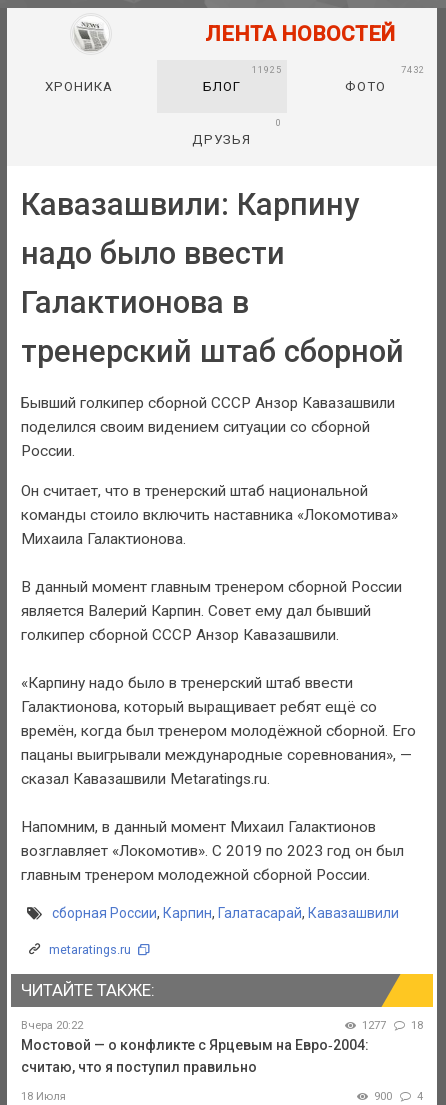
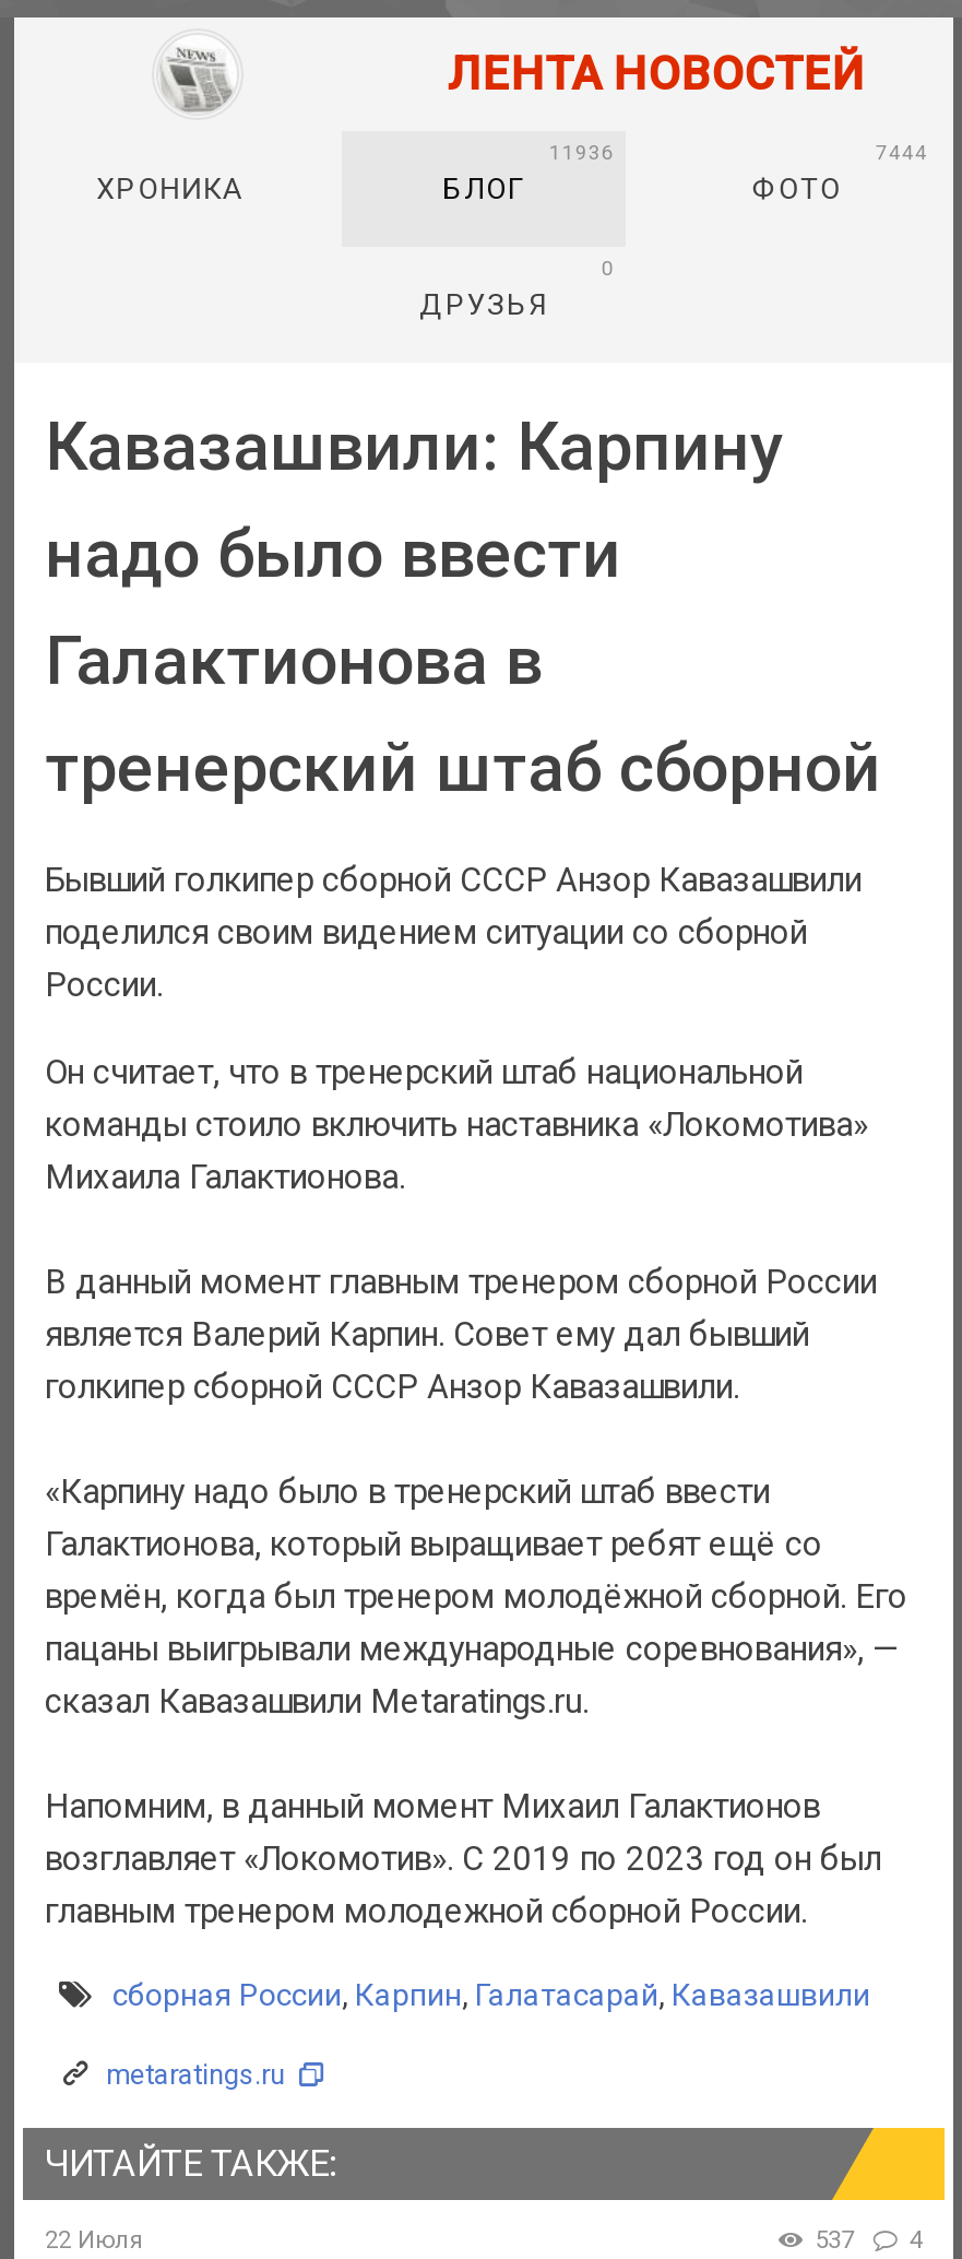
[252,64,282,75] 11925 -> [549,139,615,163] 11936
[401,64,425,75] 7432 -> [875,139,927,163] 7444
[21,1019,423,1103] Вчера 20:22 | 1277 | 18 | Мостовой — о конфликте с Ярцевым на Евро‑2004: | считаю, что я поступил правильно | 18 Июля | 900 -> [45,2226,861,2255] 22 Июля | 537

